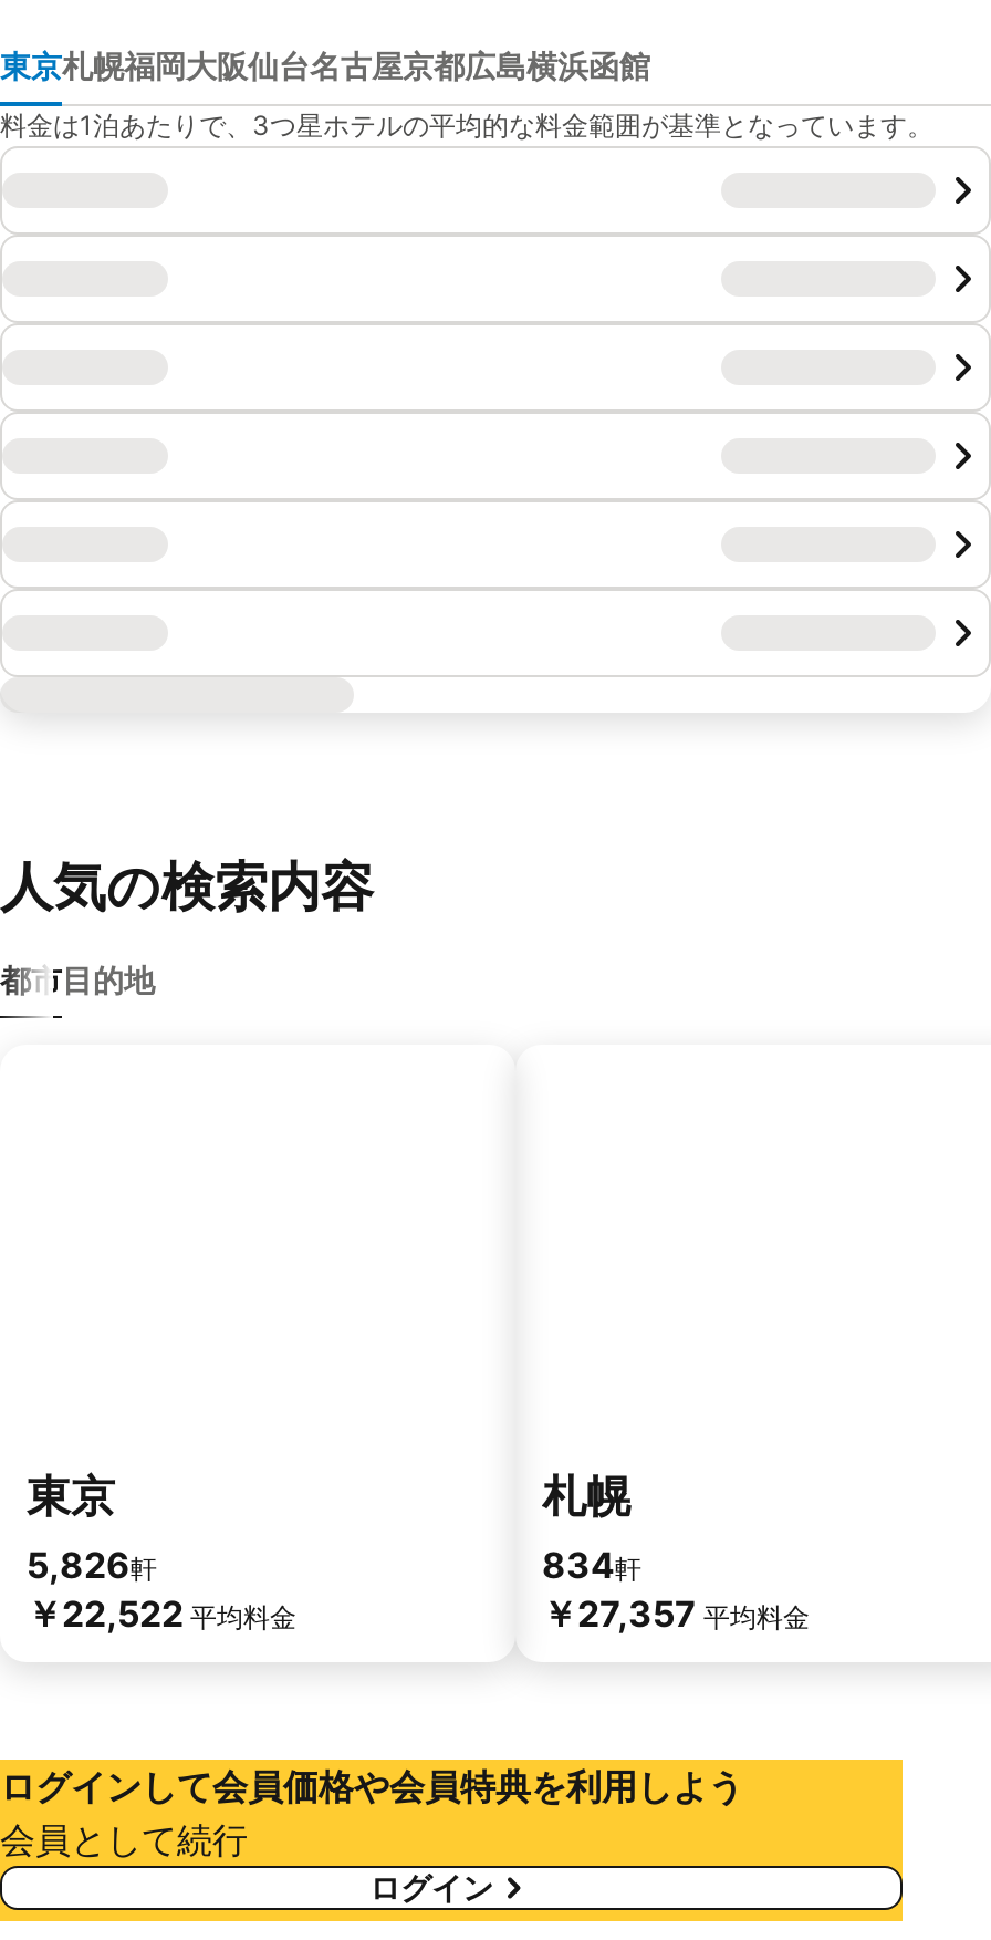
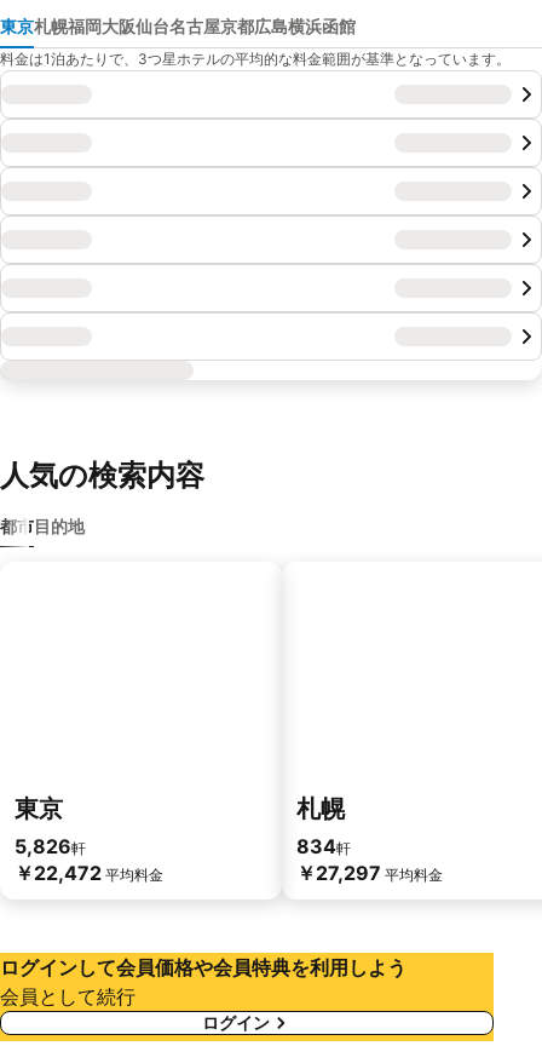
[27,1591,296,1636] ￥22,522 平均料金 -> [15,861,163,885] ￥22,472 平均料金
[542,1591,810,1636] ￥27,357 平均料金 -> [296,861,443,885] ￥27,297 平均料金

